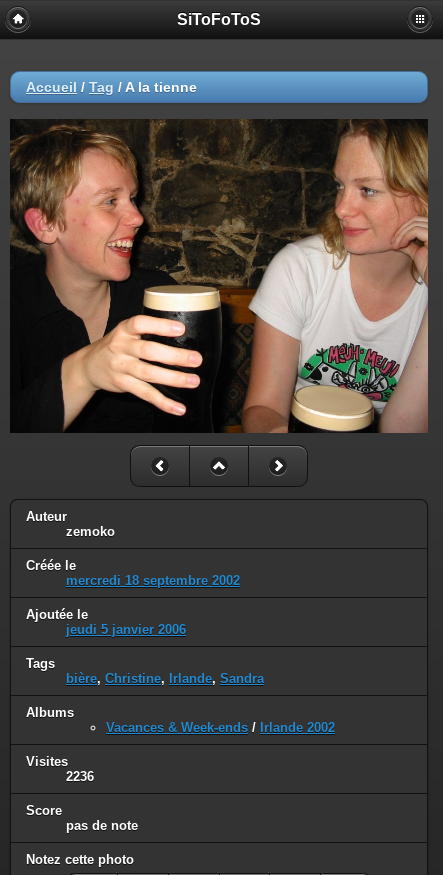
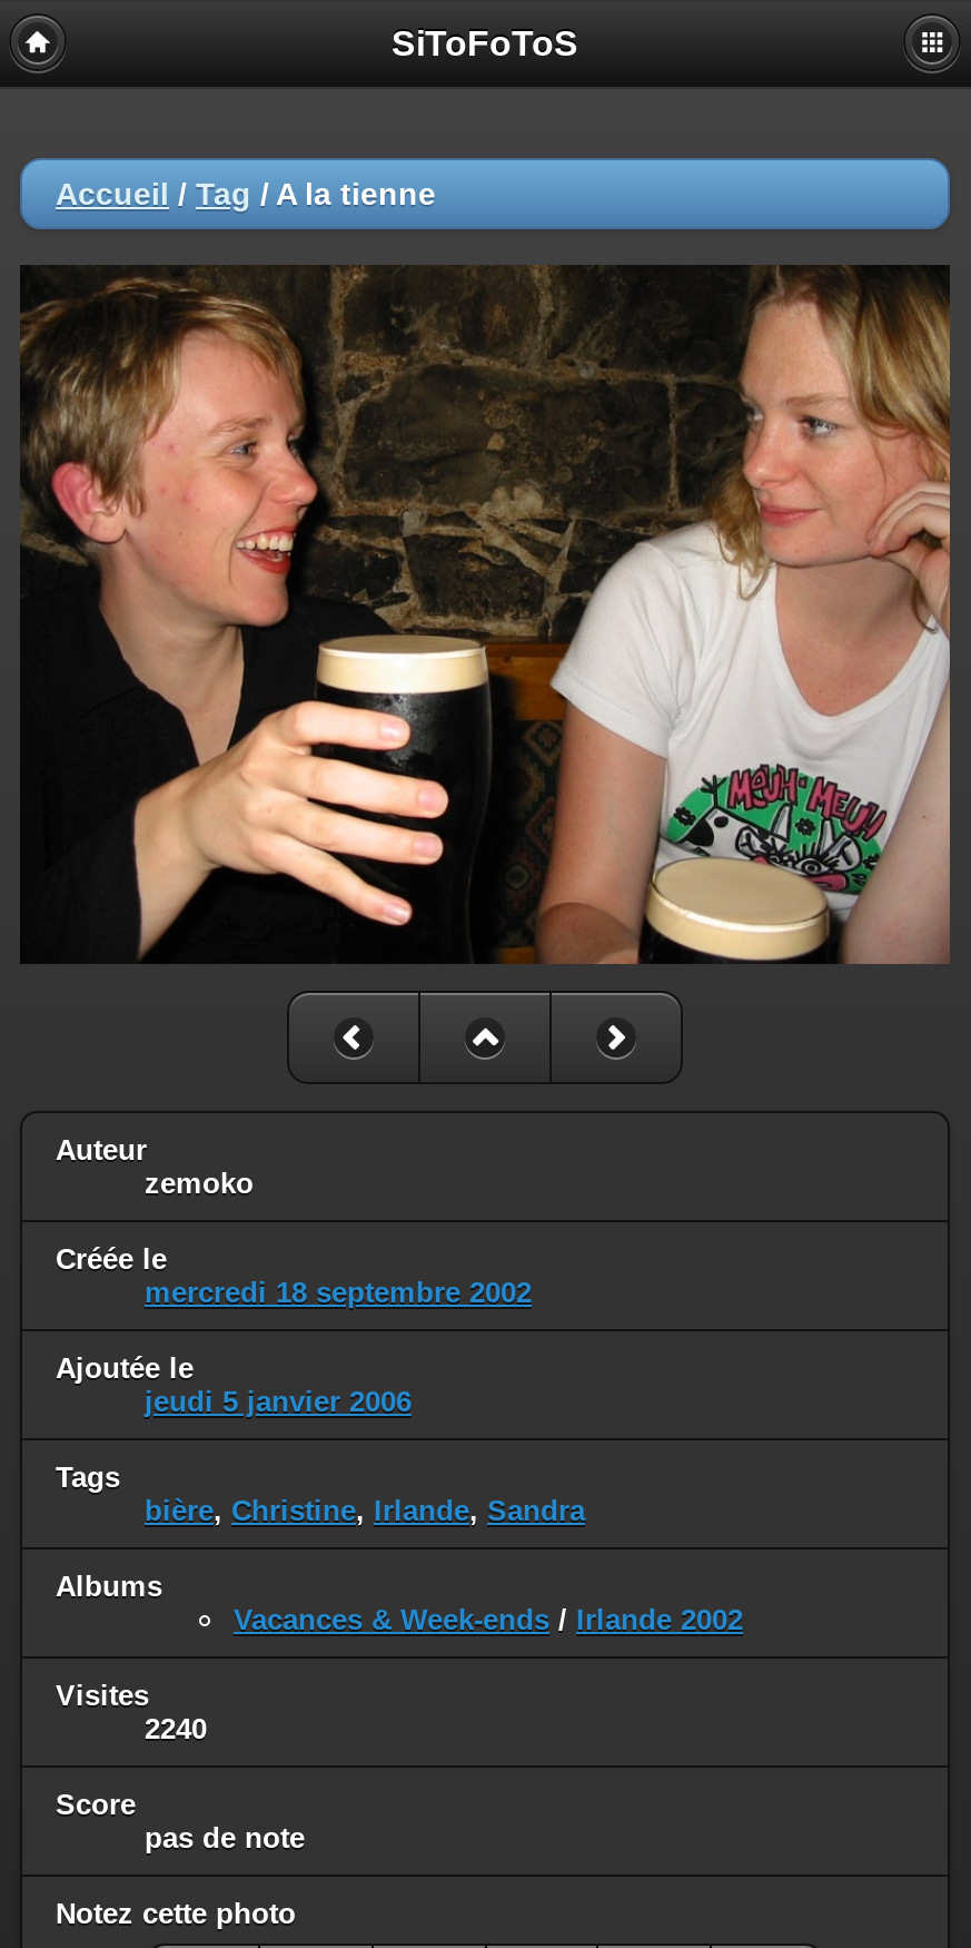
[66,769,94,784] 2236 -> [145,1712,207,1745] 2240

